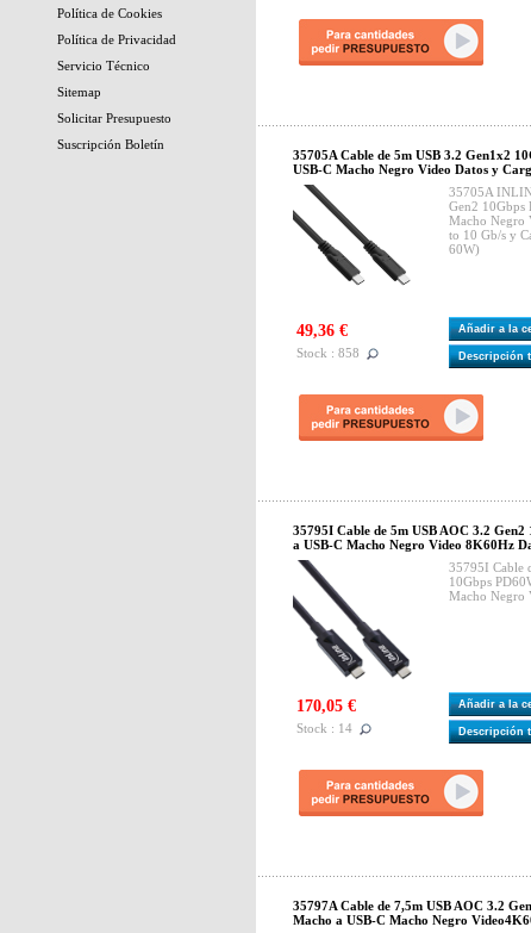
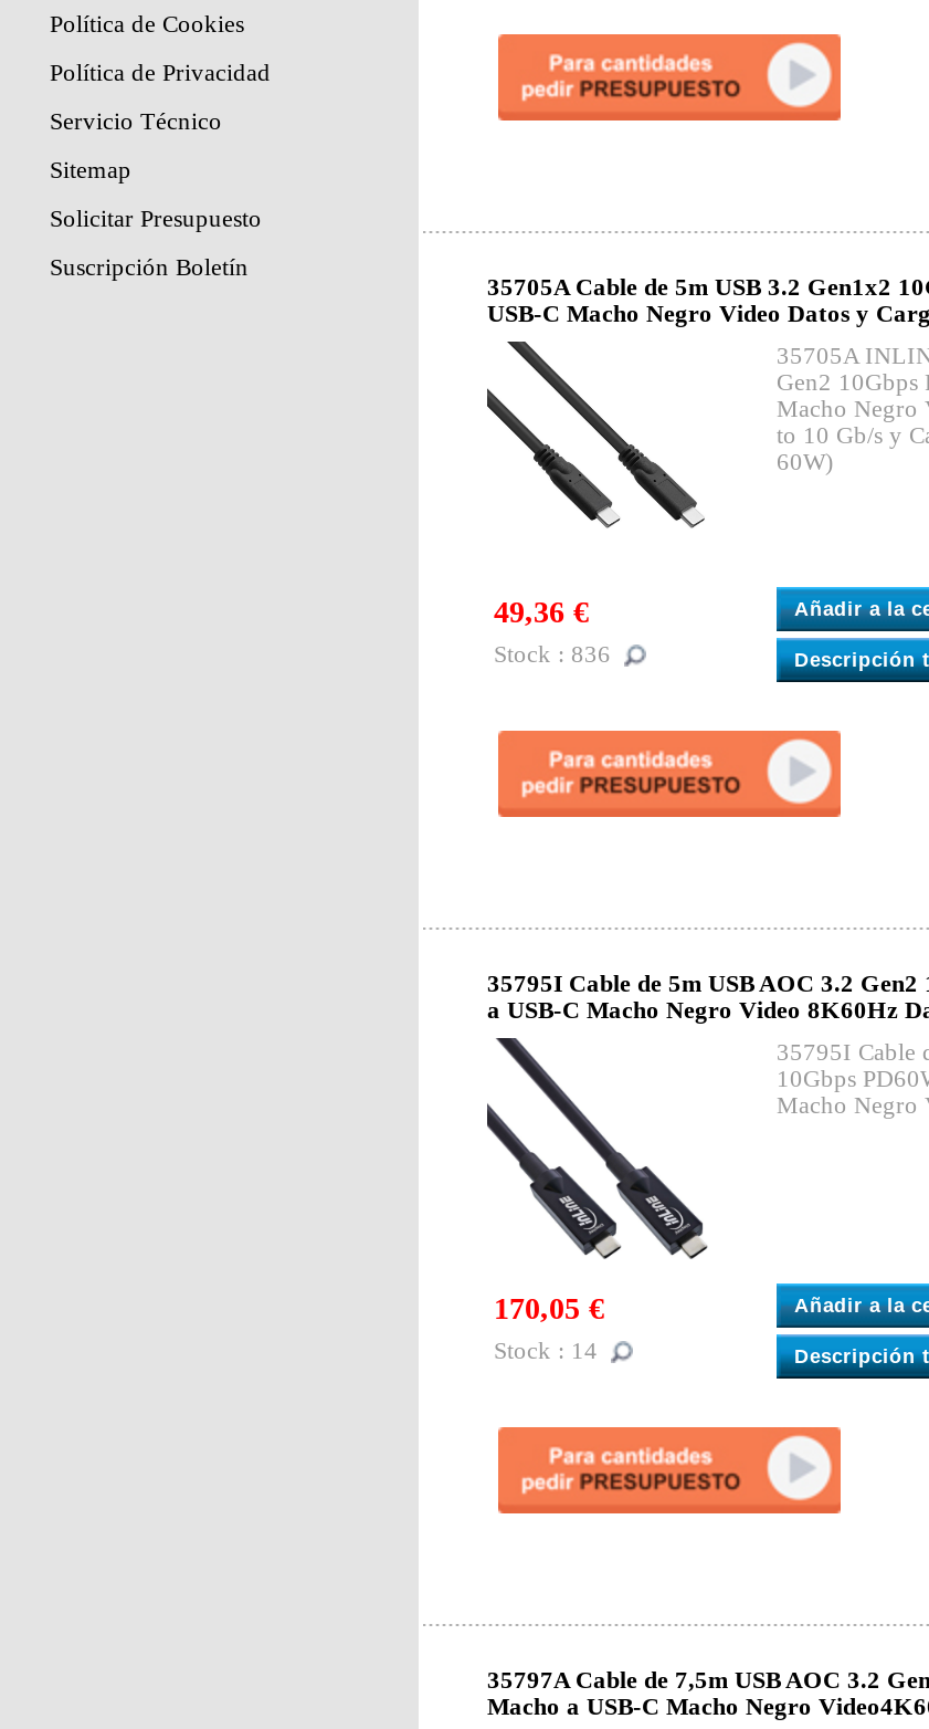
[296,346,360,360] Stock : 858 -> [494,640,611,667] Stock : 836

